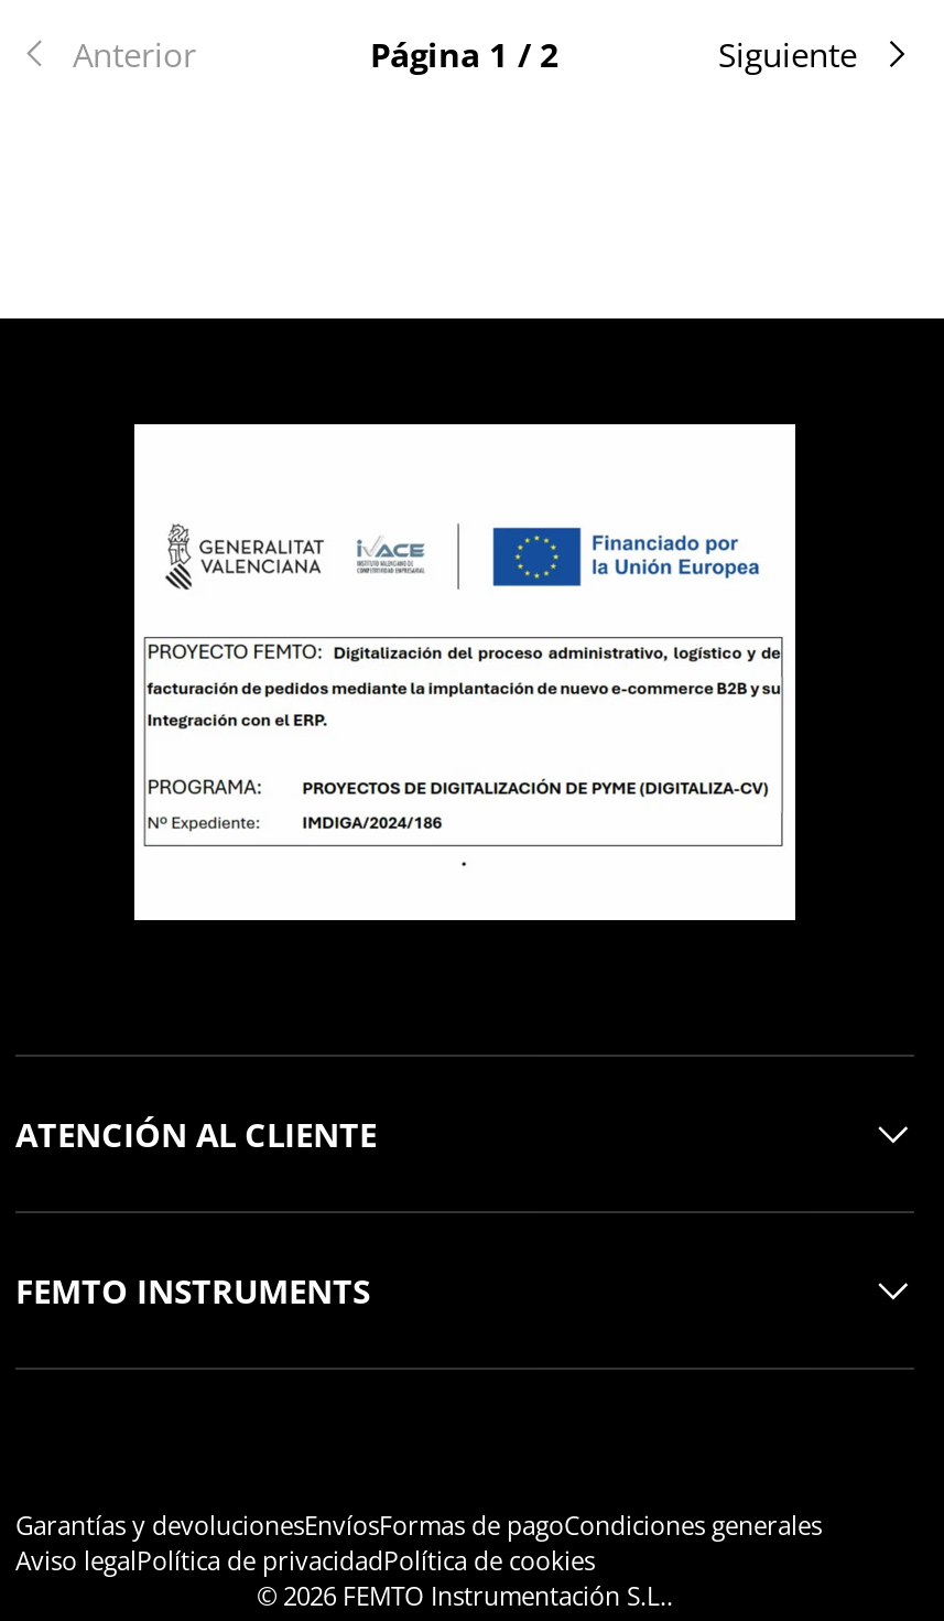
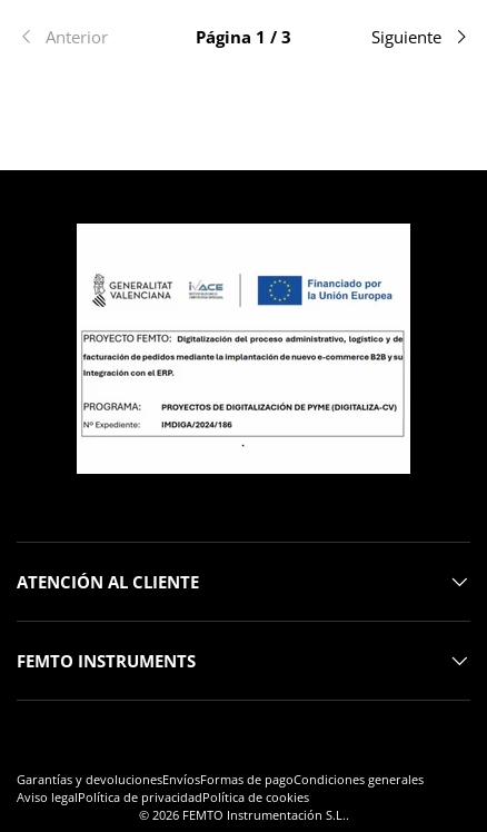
[370,32,560,76] Página 1 / 2 -> [196,26,291,48] Página 1 / 3

